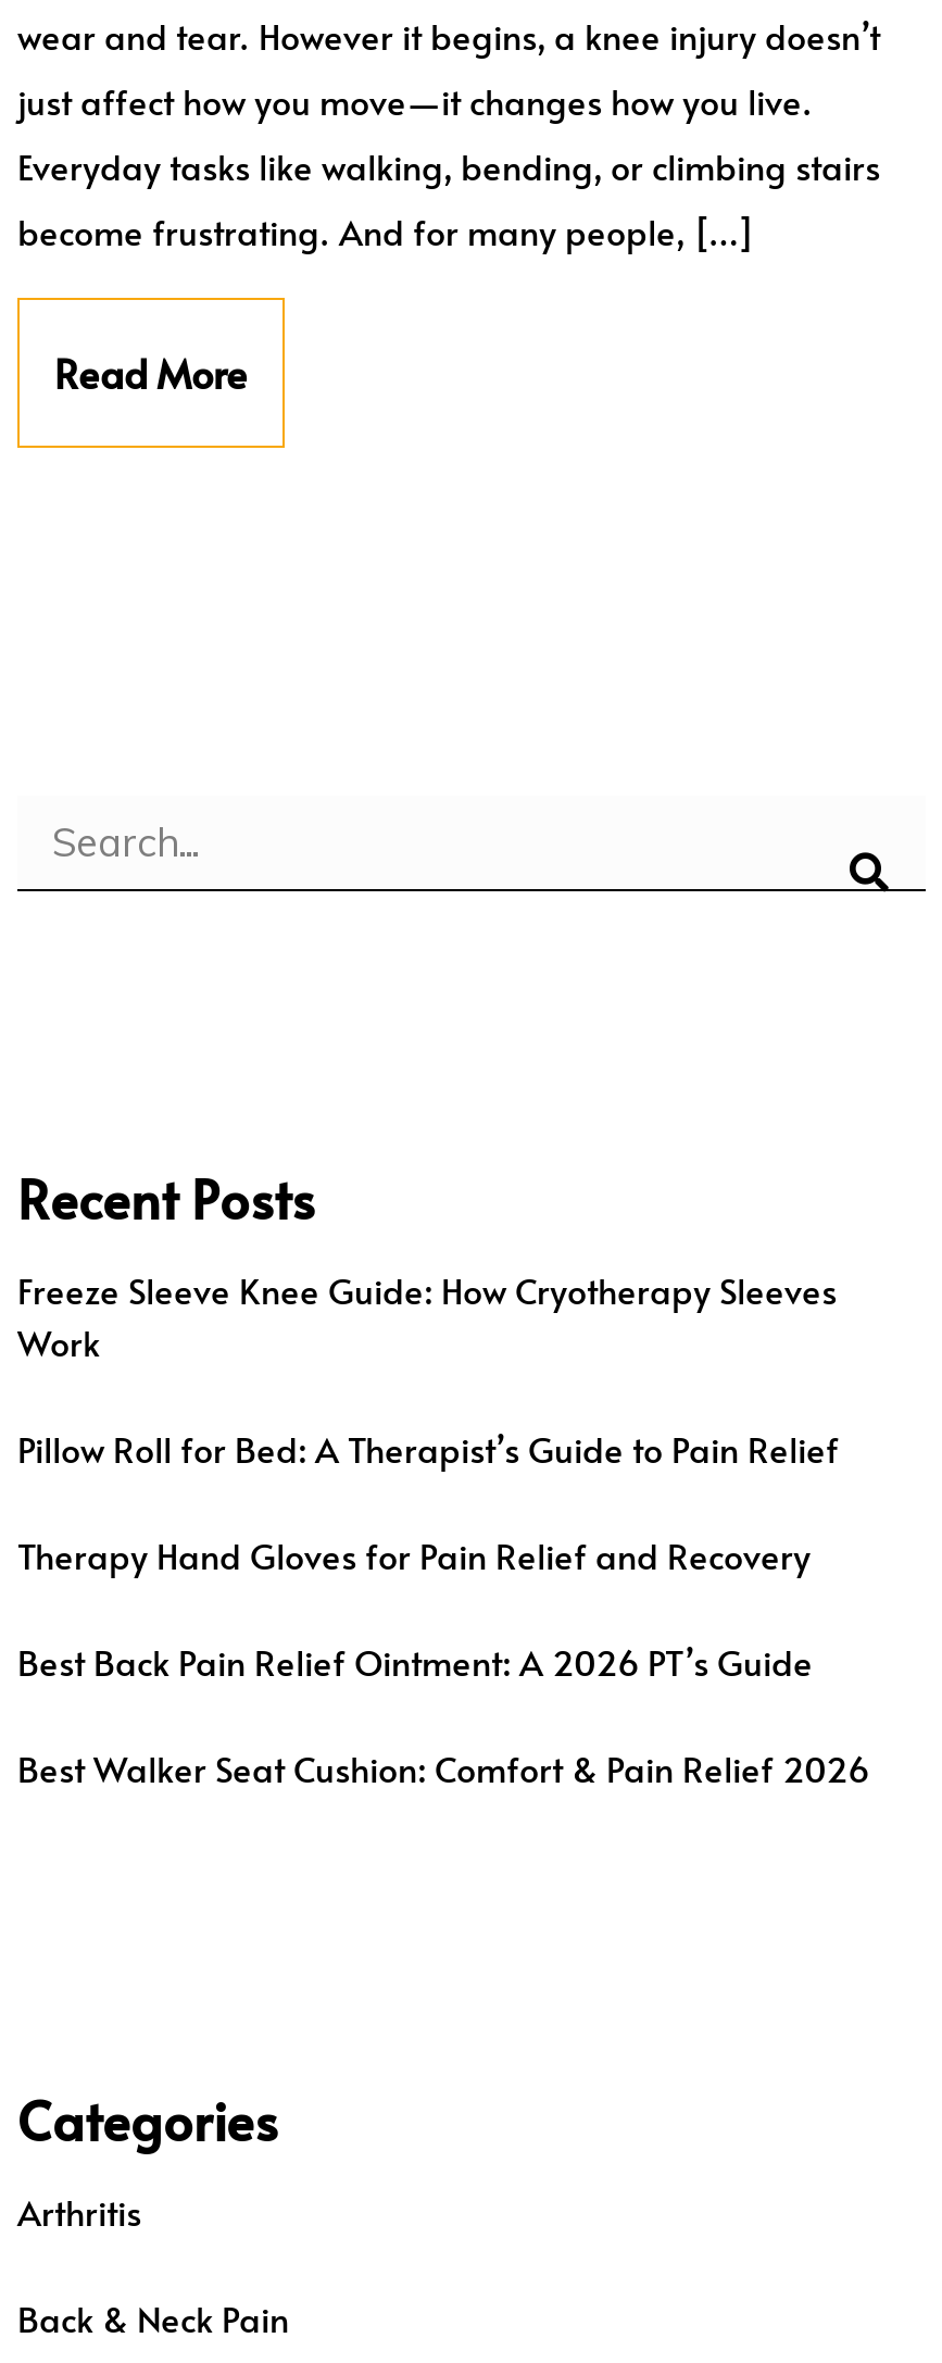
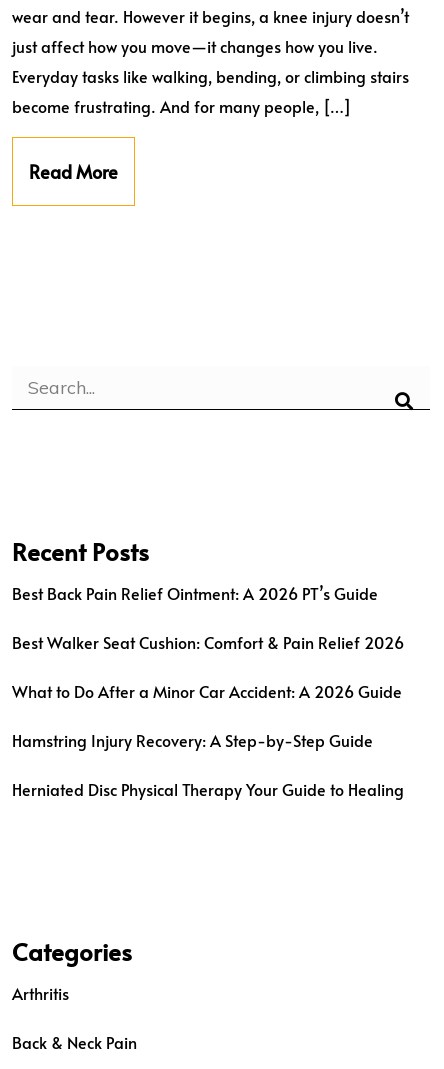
[17,1265,839,1578] Freeze Sleeve Knee Guide: How Cryotherapy Sleeves | Work | Pillow Roll for Bed: A Therapist’s Guide to Pain Relief | Therapy Hand Gloves for Pain Relief and Recovery -> none
moved [17,1637,869,1791] -> [12,582,404,653]: Best Back Pain Relief Ointment: A 2026 PT’s Guide | Best Walker Seat Cushion: Comfort & Pain Relief 2026
none -> [12,680,404,800] What to Do After a Minor Car Accident: A 2026 Guide | Hamstring Injury Recovery: A Step-by-Step Guide | Herniated Disc Physical Therapy Your Guide to Healing

